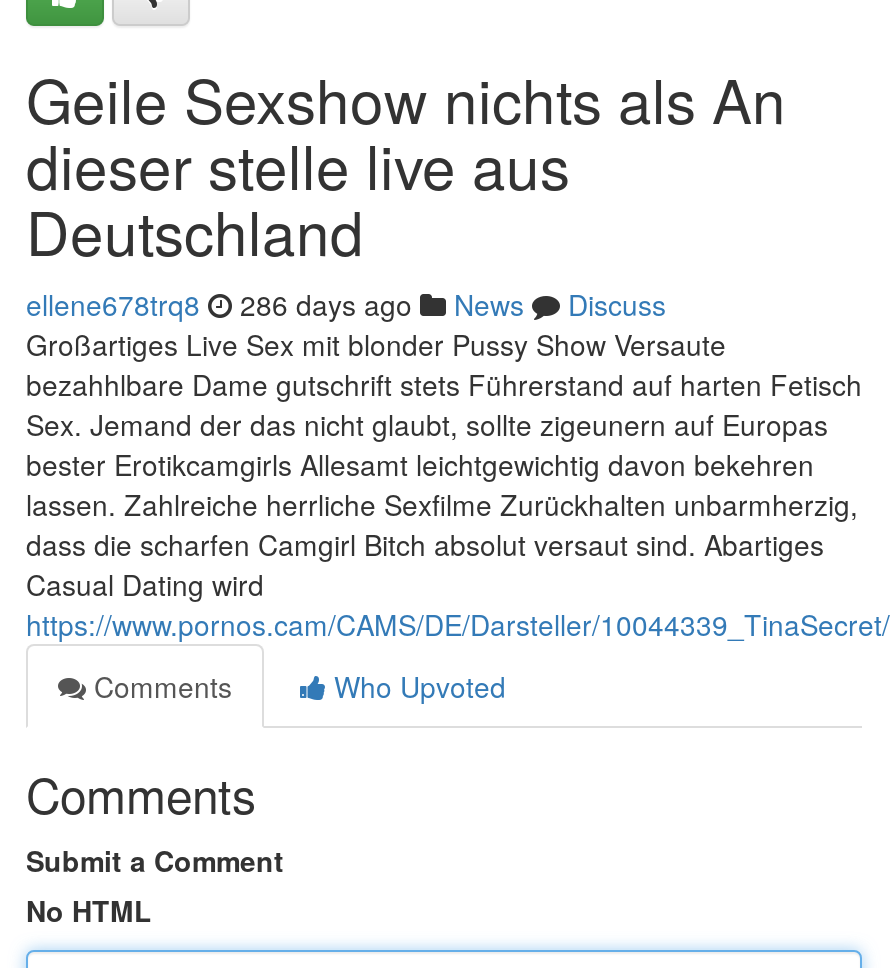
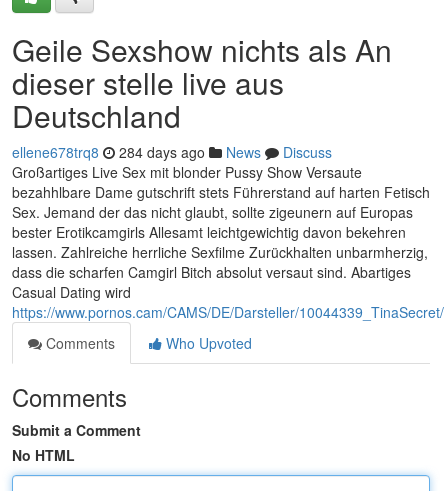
[26,284,666,324] ellene678trq8 286 days ago News Discuss -> [12,142,332,162] ellene678trq8 284 days ago News Discuss

